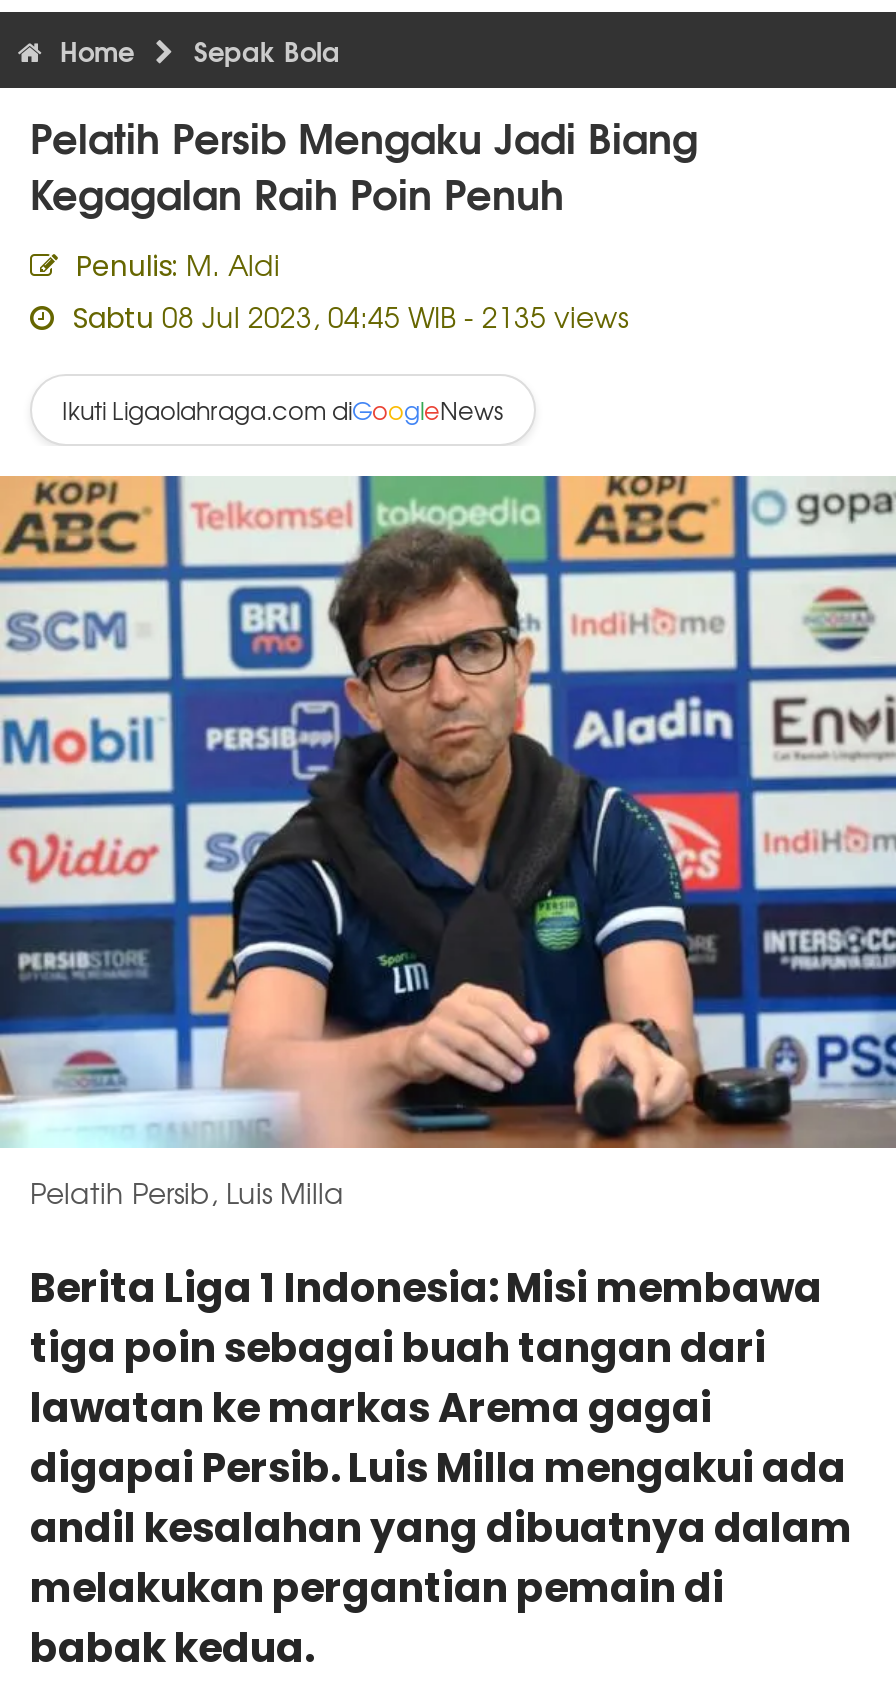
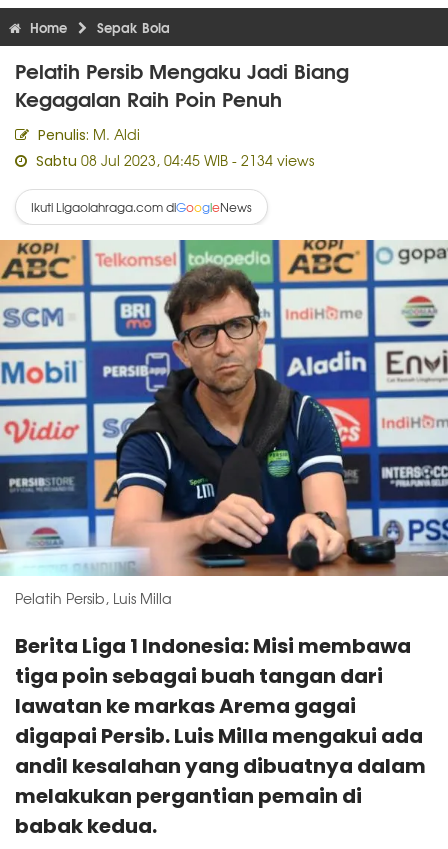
[64,296,628,336] Sabtu 08 Jul 2023, 04:45 WIB - 2135 views -> [32,150,314,170] Sabtu 08 Jul 2023, 04:45 WIB - 2134 views

